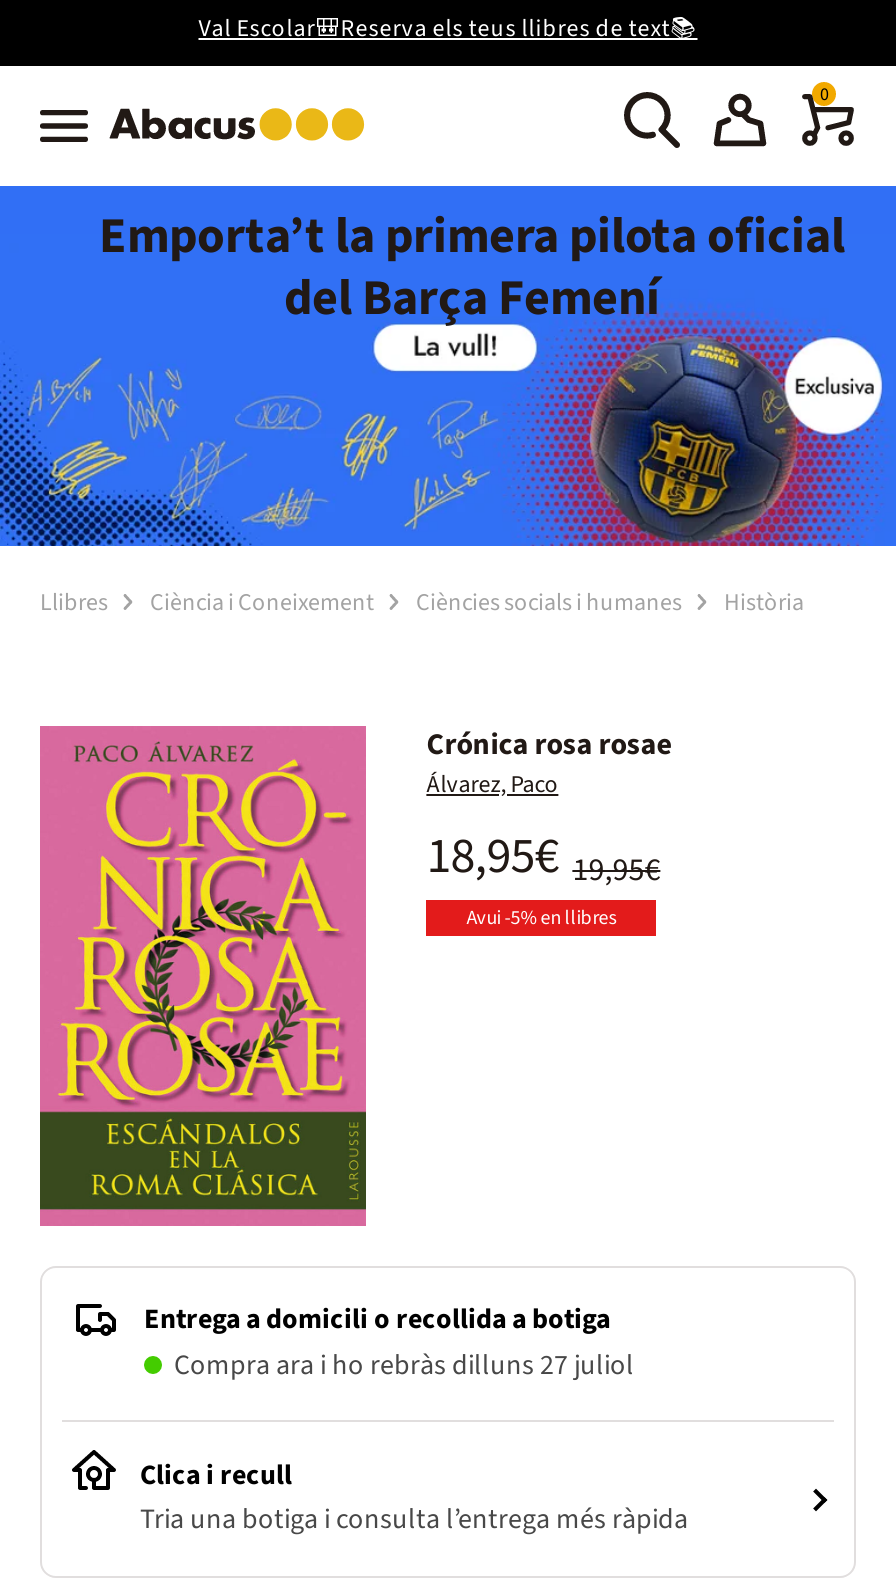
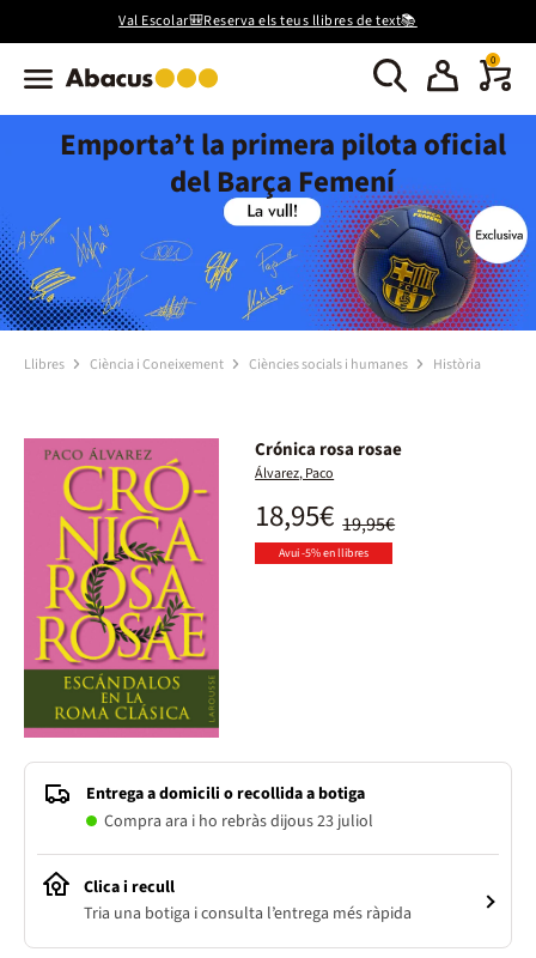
[174,1347,634,1387] Compra ara i ho rebràs dilluns 27 juliol -> [104,810,373,834] Compra ara i ho rebràs dijous 23 juliol

